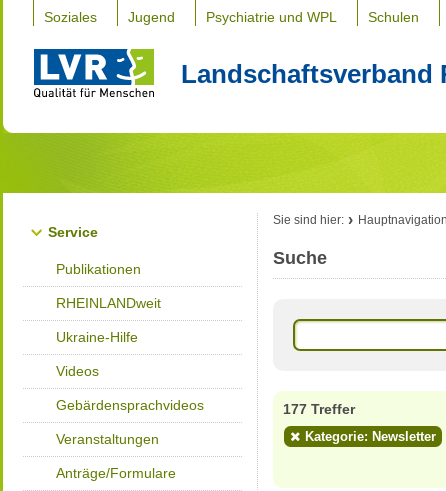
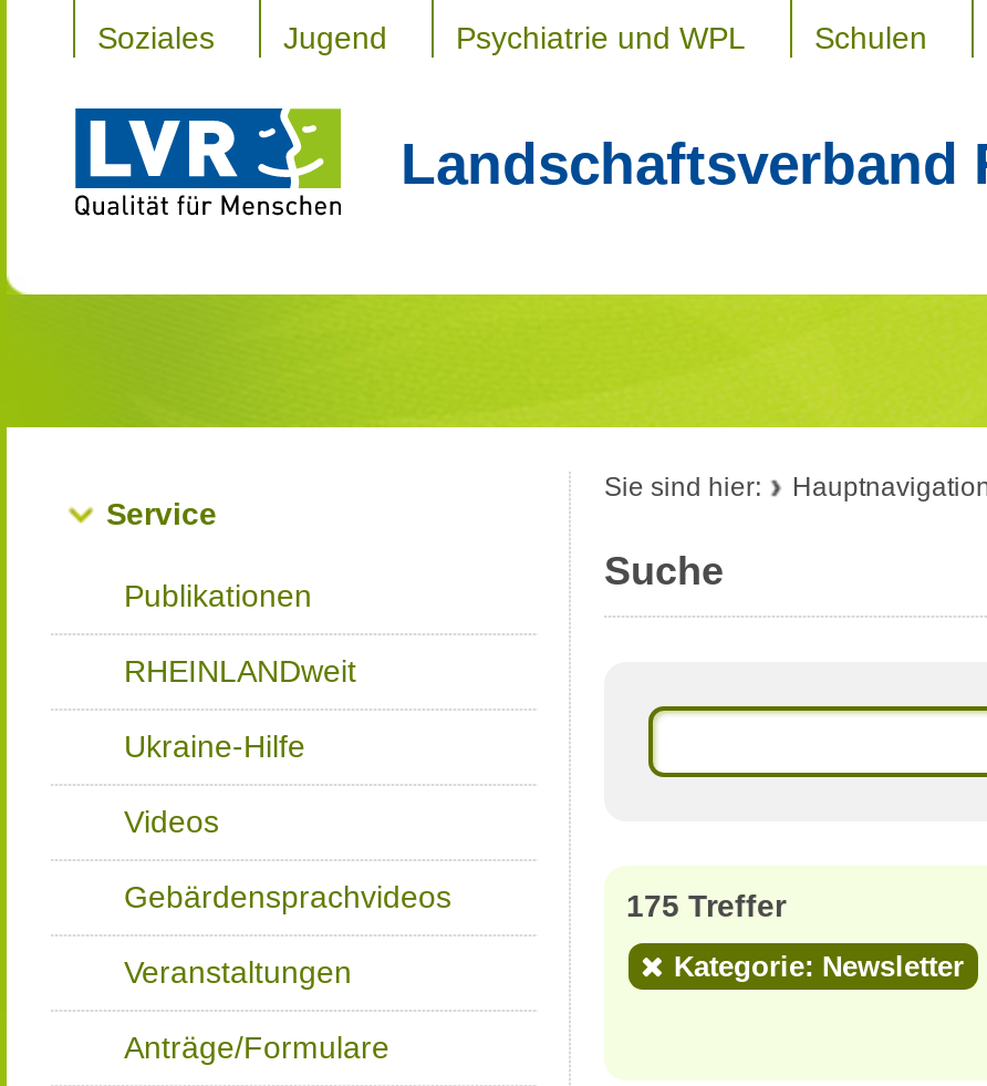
[283,401,355,417] 177 Treffer -> [626,888,786,923] 175 Treffer

